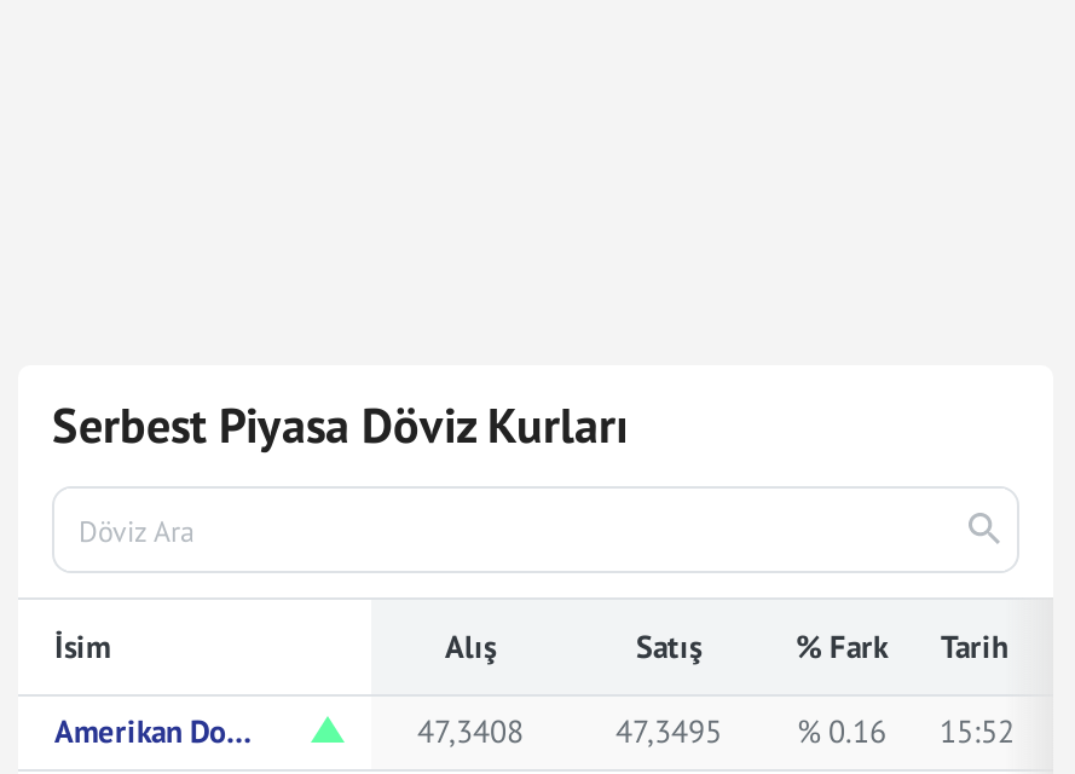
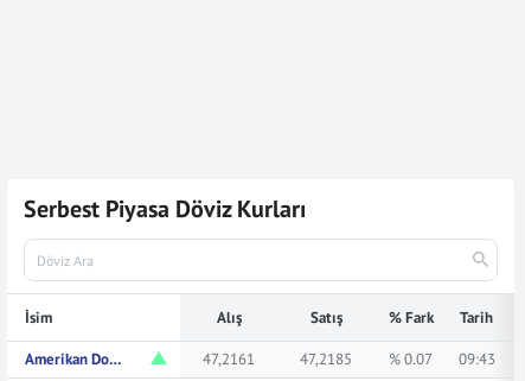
[417,711,524,752] 47,3408 -> [203,349,255,369] 47,2161
[615,711,722,752] 47,3495 -> [300,349,352,369] 47,2185
[797,711,886,752] % 0.16 -> [389,349,433,369] % 0.07
[940,711,1015,752] 15:52 -> [459,349,495,369] 09:43

